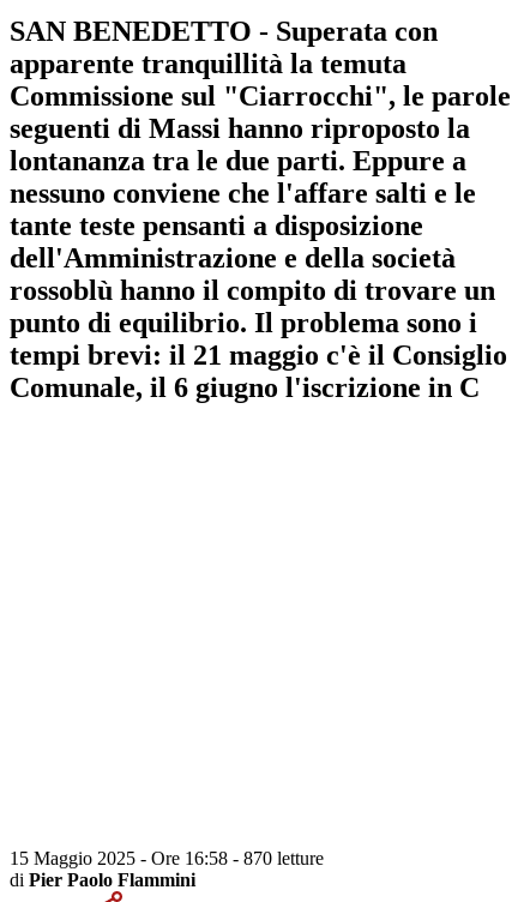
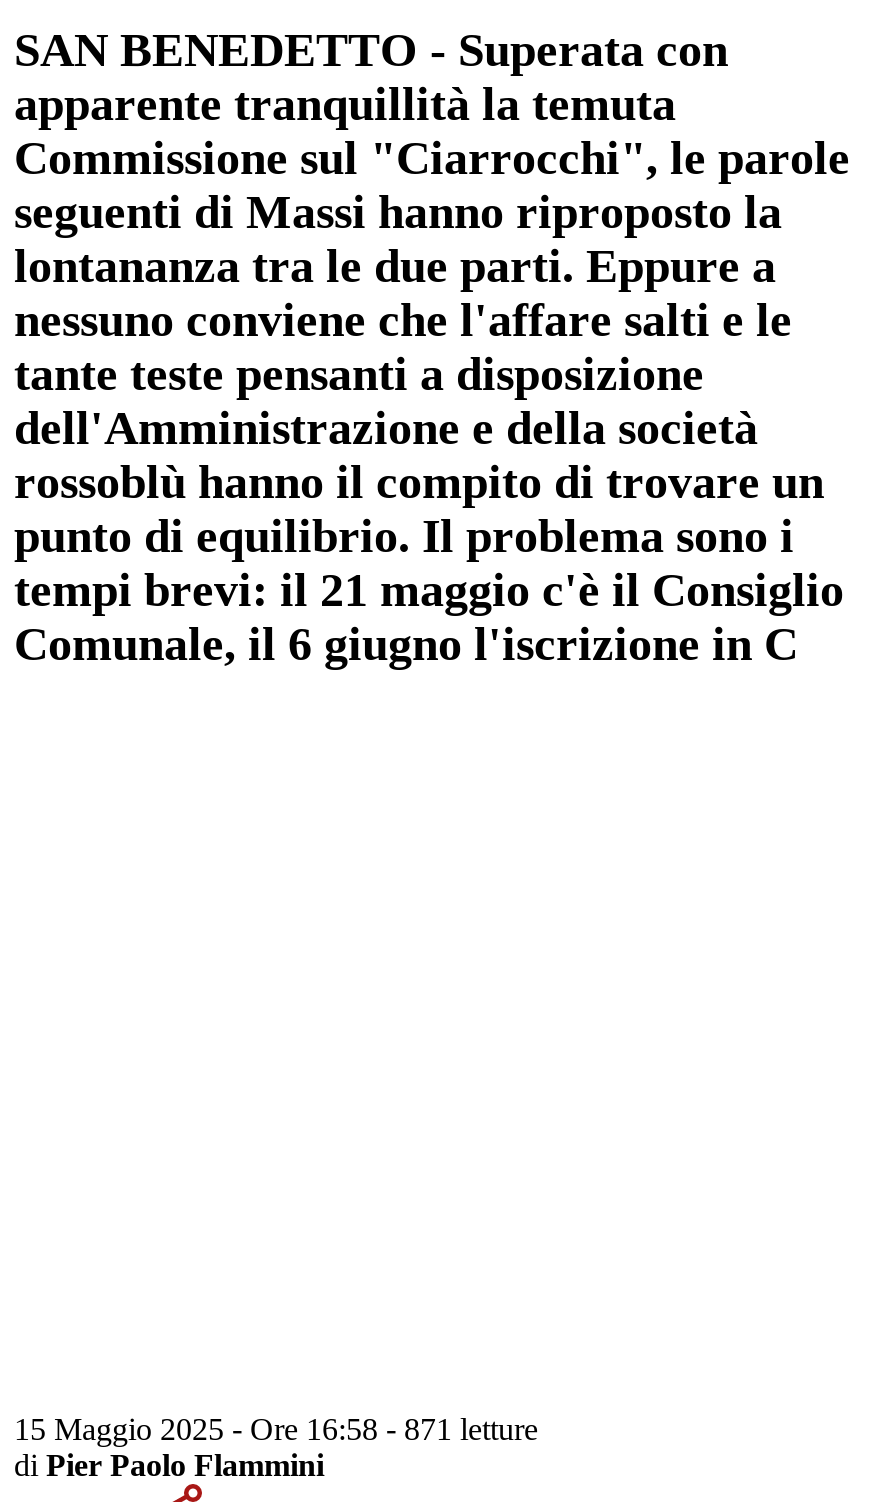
[10,848,324,868] 15 Maggio 2025 - Ore 16:58 - 870 letture -> [14,1412,538,1446] 15 Maggio 2025 - Ore 16:58 - 871 letture

